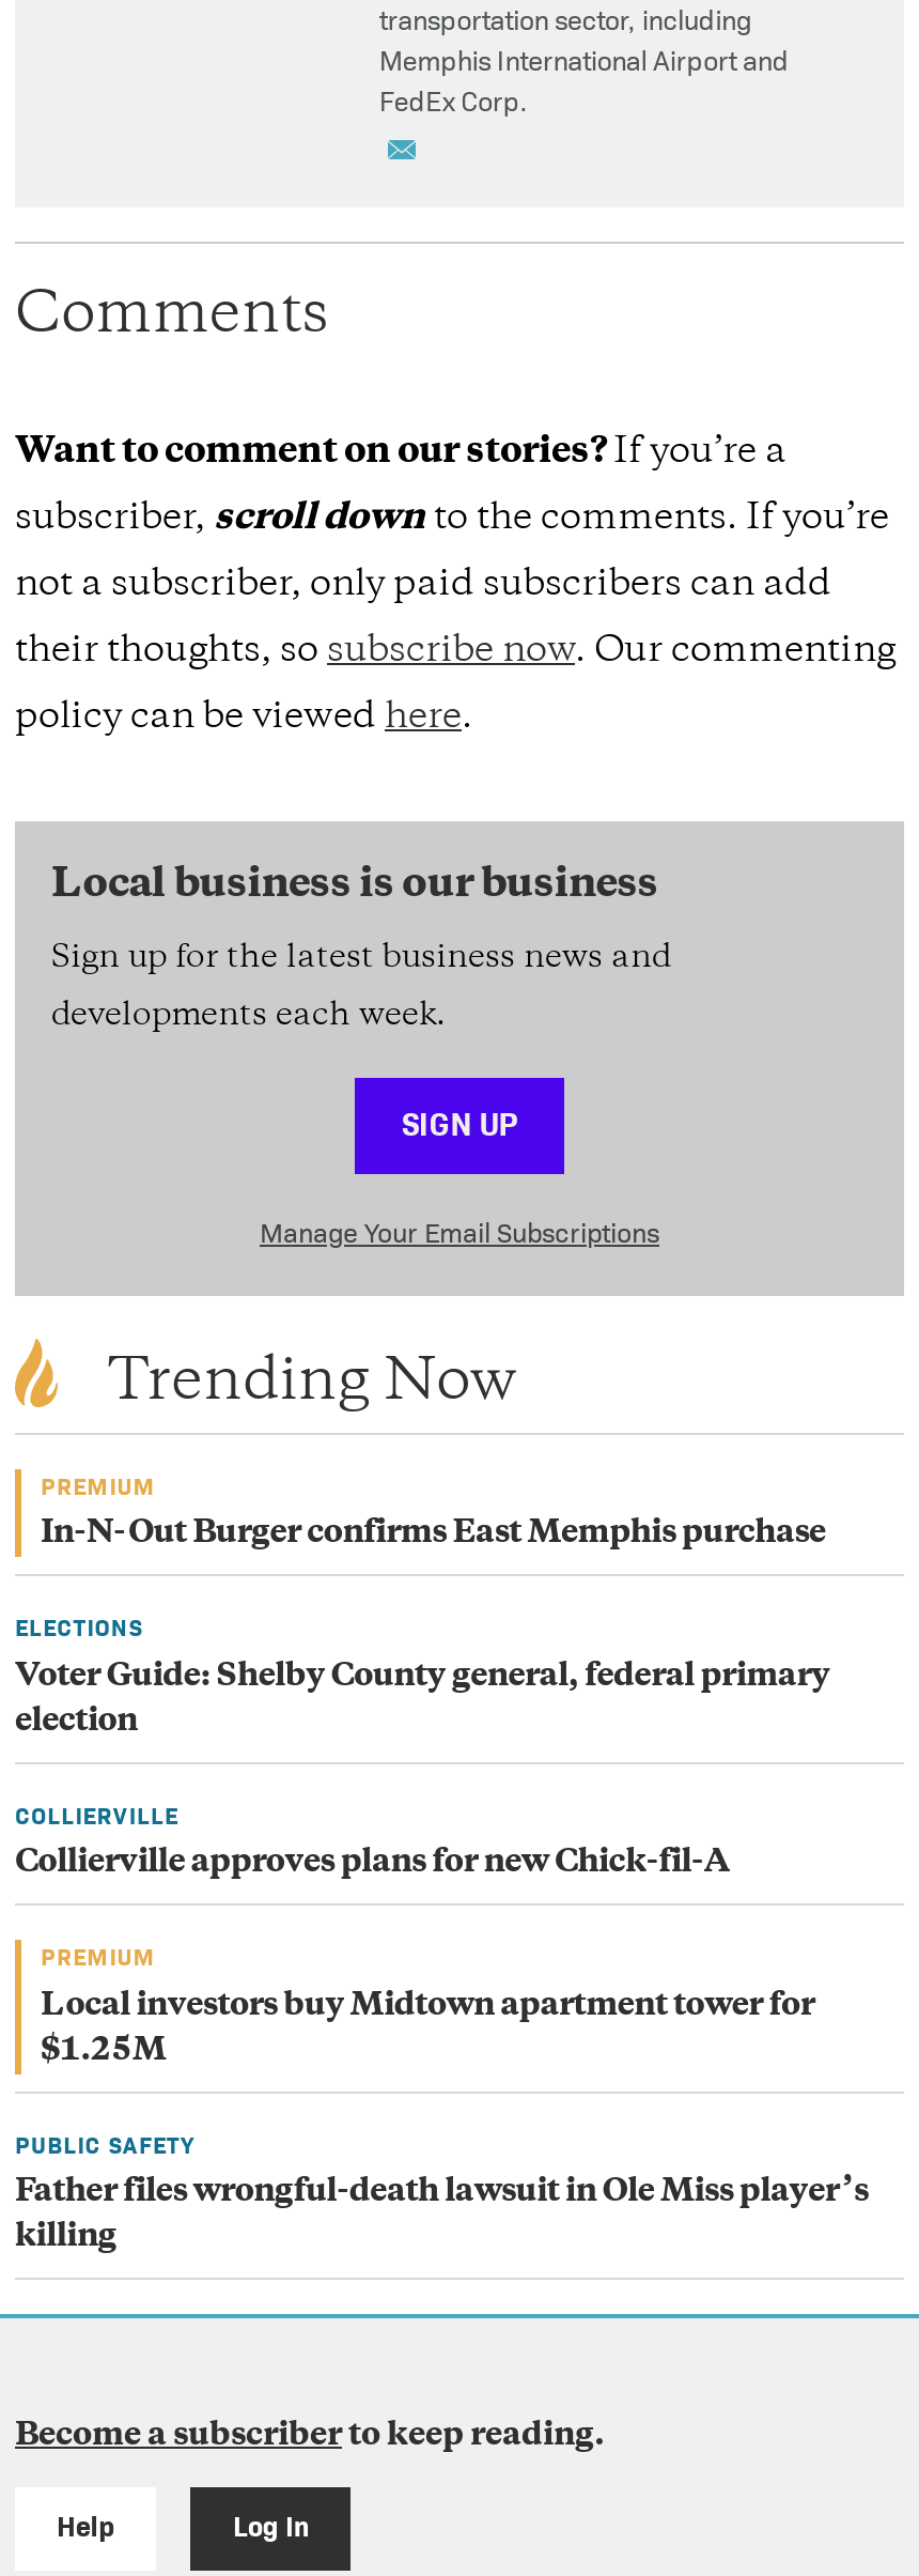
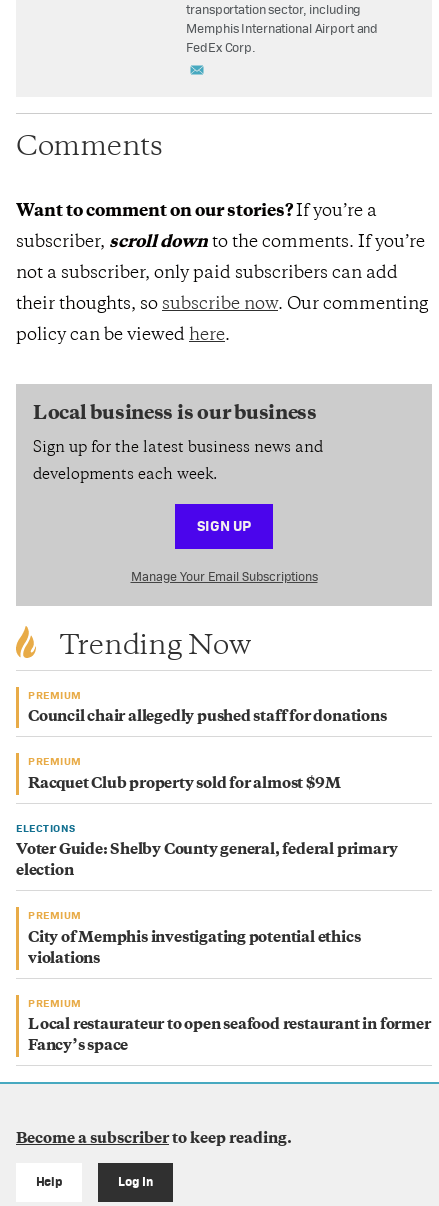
[41,1519,826,1551] In-N-Out Burger confirms East Memphis purchase -> [28,710,386,792] Council chair allegedly pushed staff for donations | PREMIUM | Racquet Club property sold for almost $9M
moved [15,1613,830,1738] -> [16,821,397,879]: ELECTIONS | Voter Guide: Shelby County general, federal primary | election
[15,1800,735,1881] COLLIERVILLE | Collierville approves plans for new Chick-fil-A -> none
[41,1991,814,2068] Local investors buy Midtown apartment tower for | $1.25M -> [28,931,360,967] City of Memphis investigating potential ethics | violations
[15,2130,195,2157] PUBLIC SAFETY -> [28,996,82,1009] PREMIUM
[15,2178,868,2255] Father files wrongful-death lawsuit in Ole Miss player’s | killing -> [28,1018,430,1054] Local restaurateur to open seafood restaurant in former | Fancy’s space

